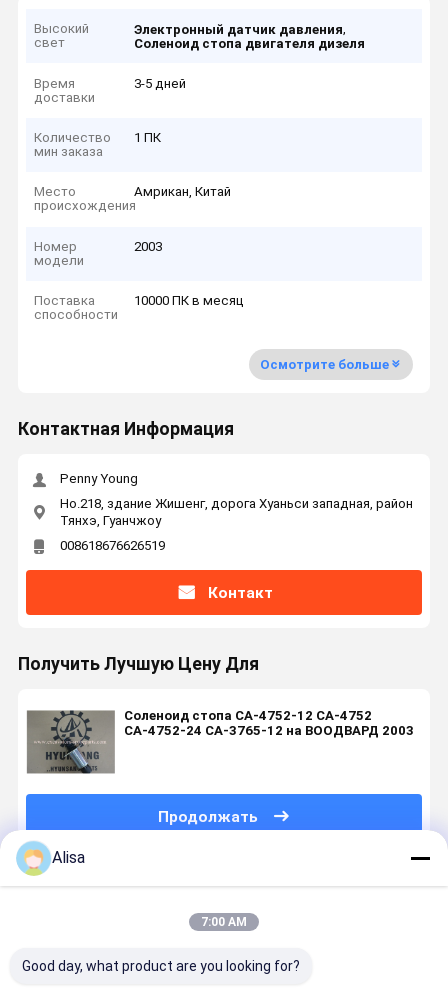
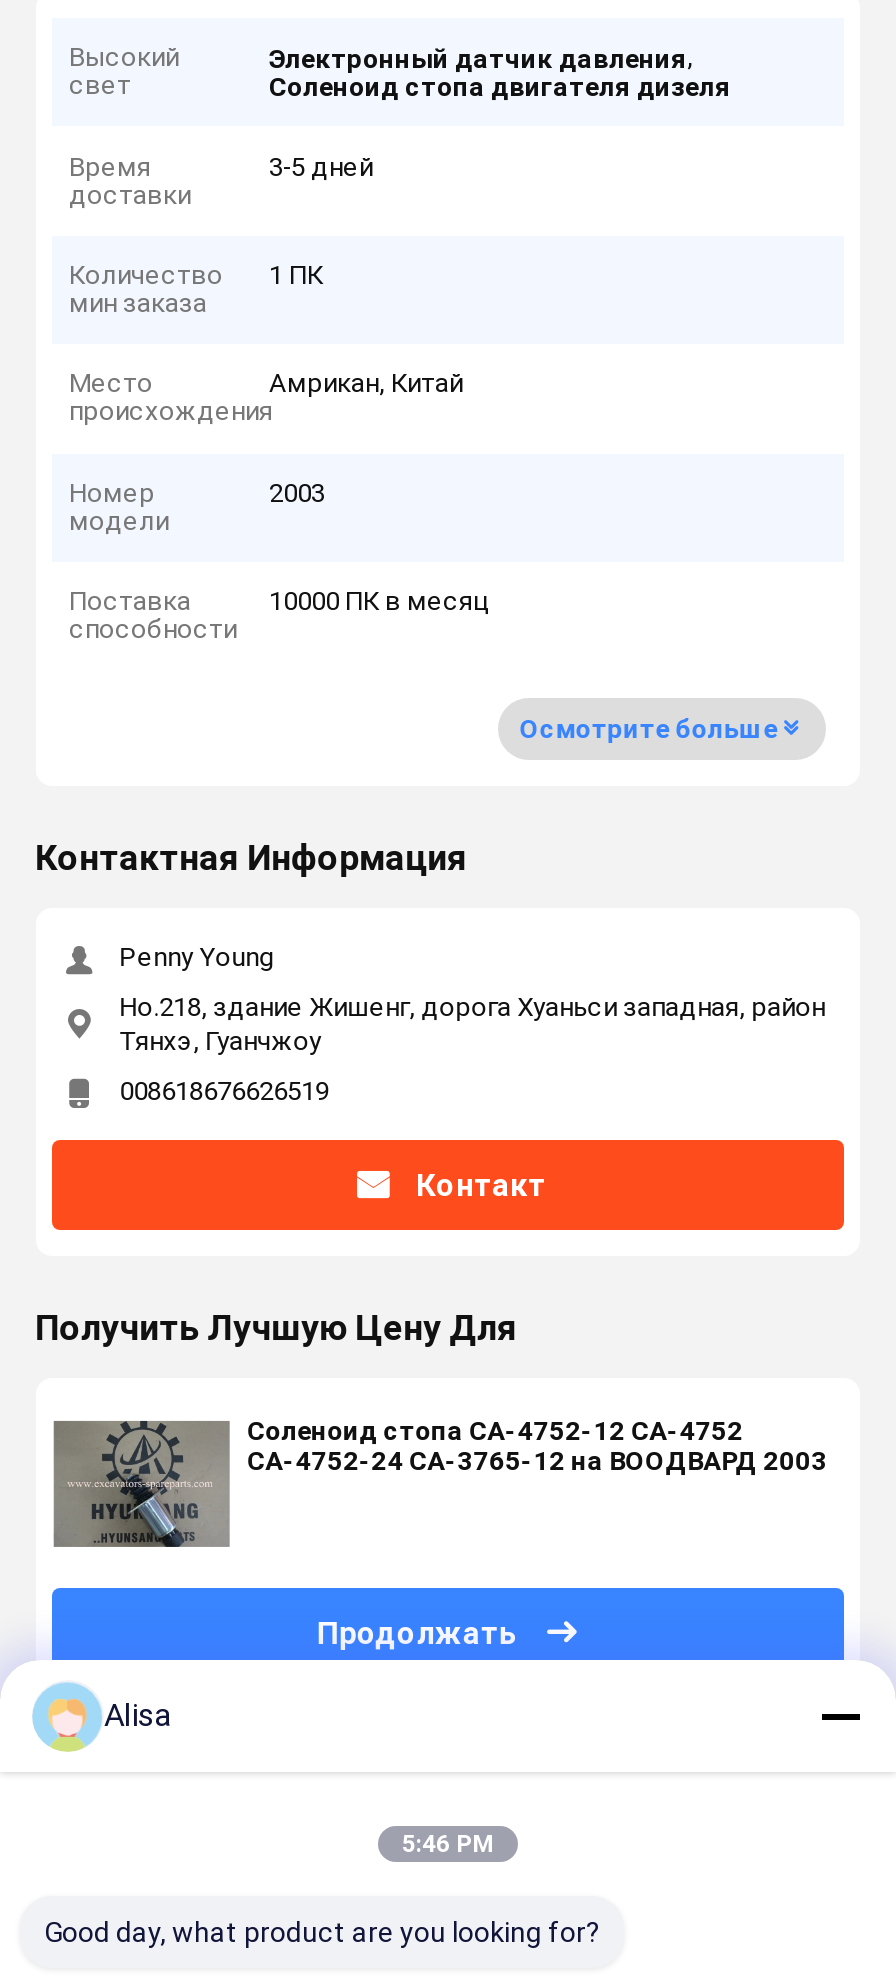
[201,915,247,929] 7:00 AM -> [402,1830,494,1858] 5:46 PM

